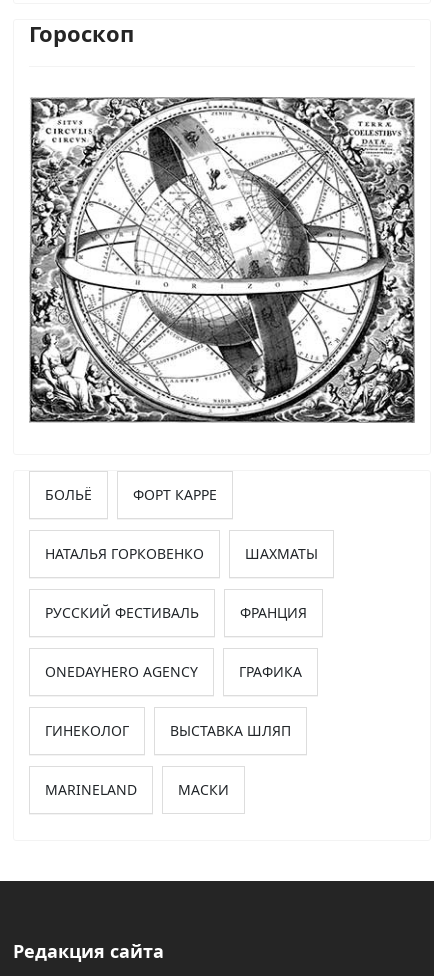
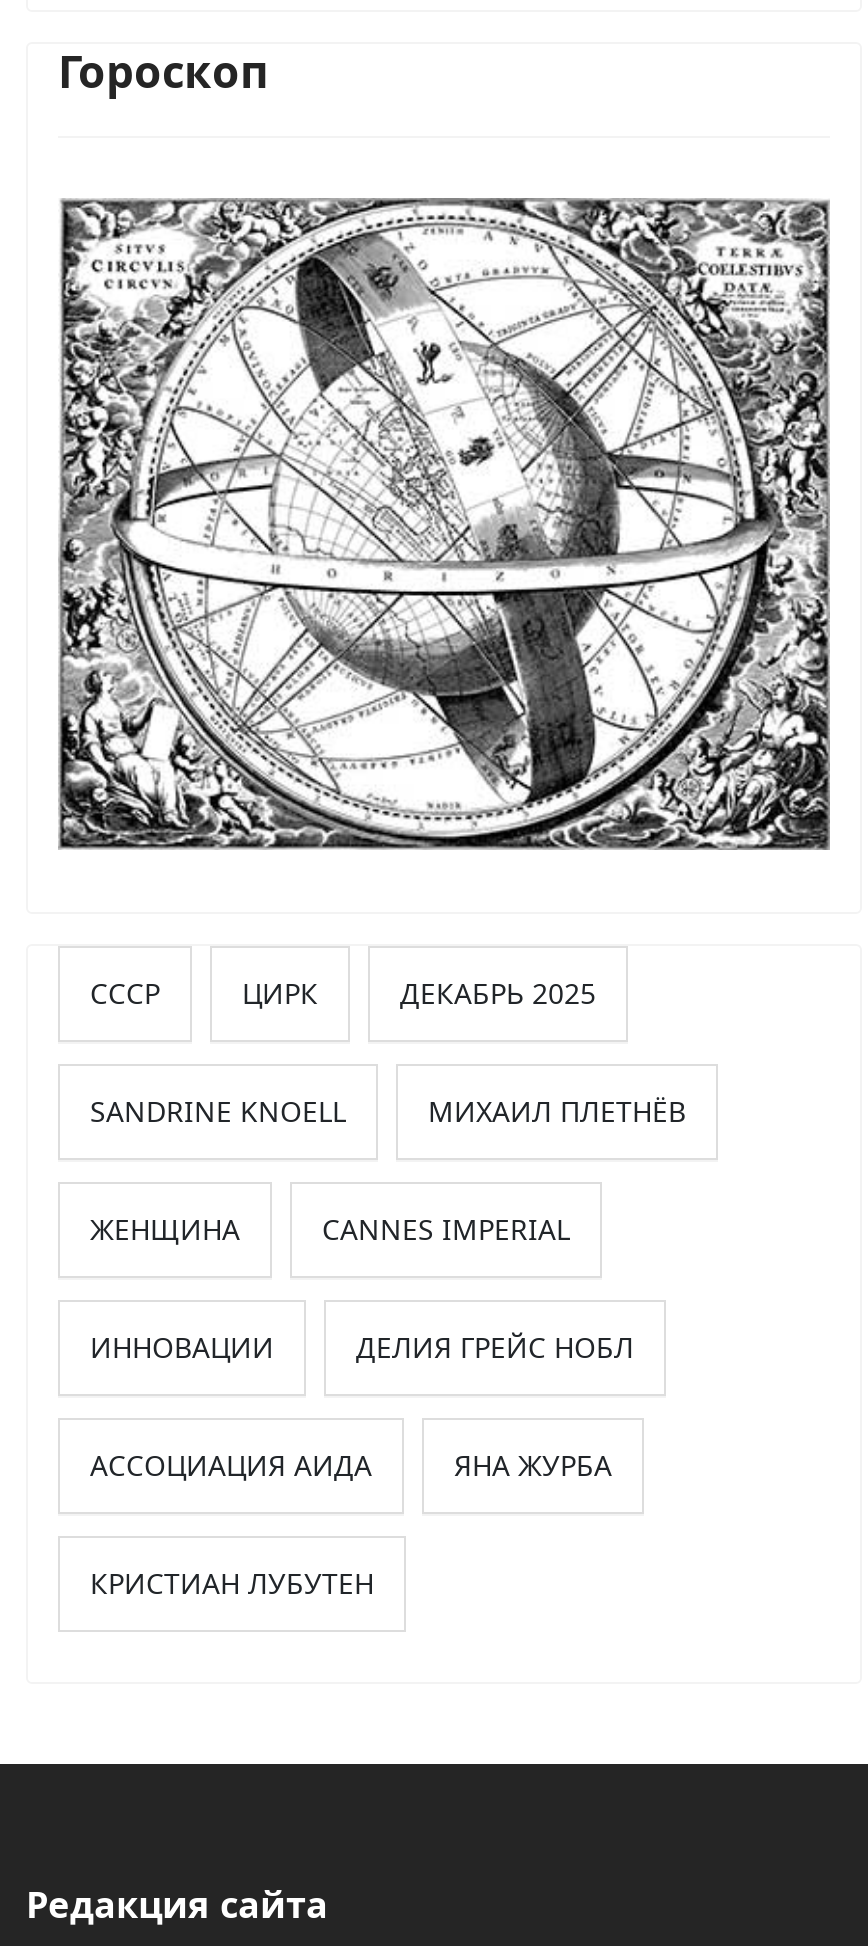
[45,485,217,504] БОЛЬЁ | ФОРТ КАРРЕ -> [90,974,596,1012] СССР | ЦИРК | ДЕКАБРЬ 2025
[45,544,318,563] НАТАЛЬЯ ГОРКОВЕНКО | ШАХМАТЫ -> [90,1092,686,1130] SANDRINE KNOELL | МИХАИЛ ПЛЕТНЁВ
[45,603,307,622] РУССКИЙ ФЕСТИВАЛЬ | ФРАНЦИЯ -> [90,1210,570,1248] ЖЕНЩИНА | CANNES IMPERIAL
[45,662,302,681] ONEDAYHERO AGENCY | ГРАФИКА -> [90,1328,634,1366] ИННОВАЦИИ | ДЕЛИЯ ГРЕЙС НОБЛ
[45,721,291,740] ГИНЕКОЛОГ | ВЫСТАВКА ШЛЯП -> [90,1446,612,1484] АССОЦИАЦИЯ АИДА | ЯНА ЖУРБА
[45,780,229,799] MARINELAND | МАСКИ -> [90,1564,374,1602] КРИСТИАН ЛУБУТЕН

